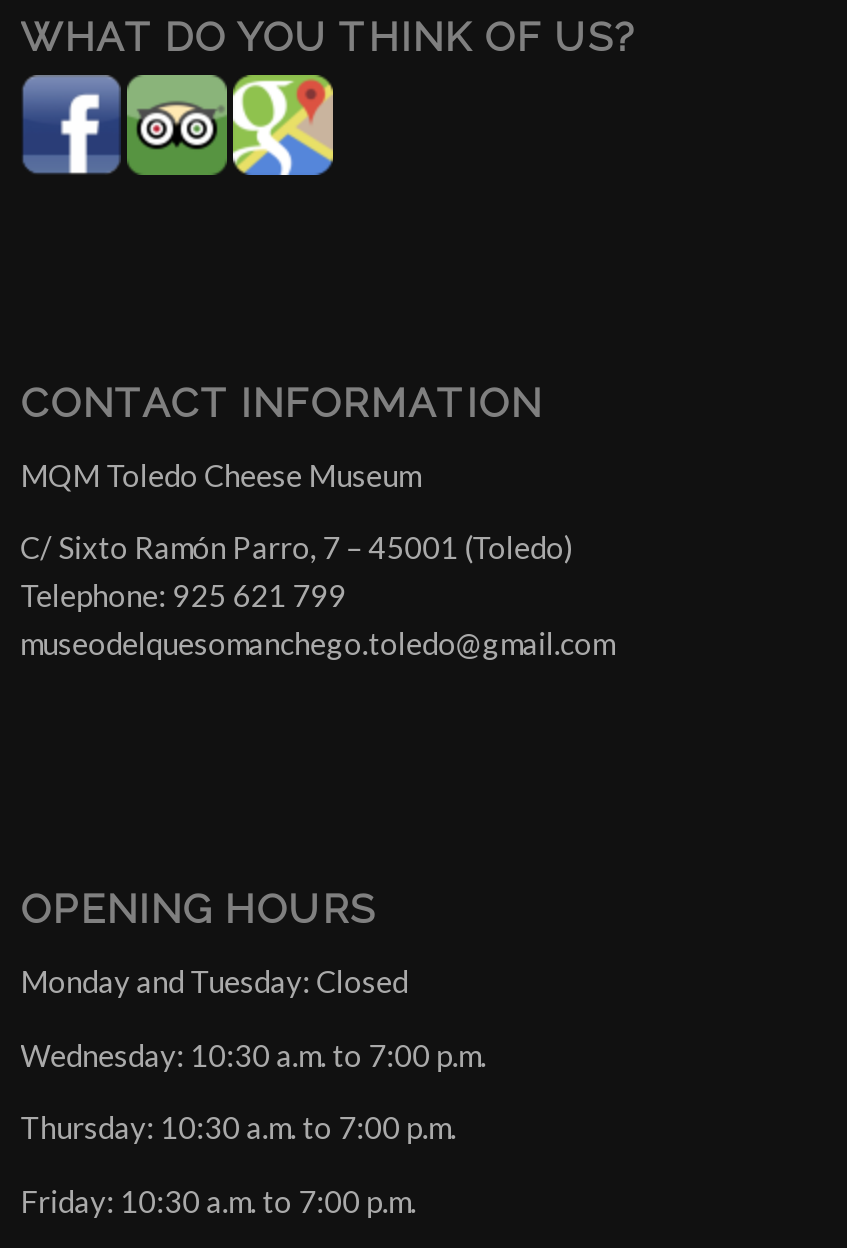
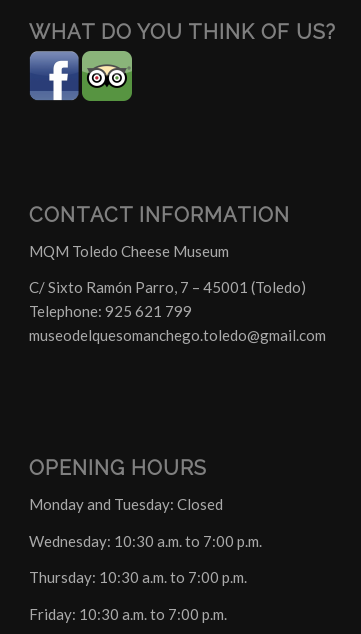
[231,73,335,177] [image] -> none

